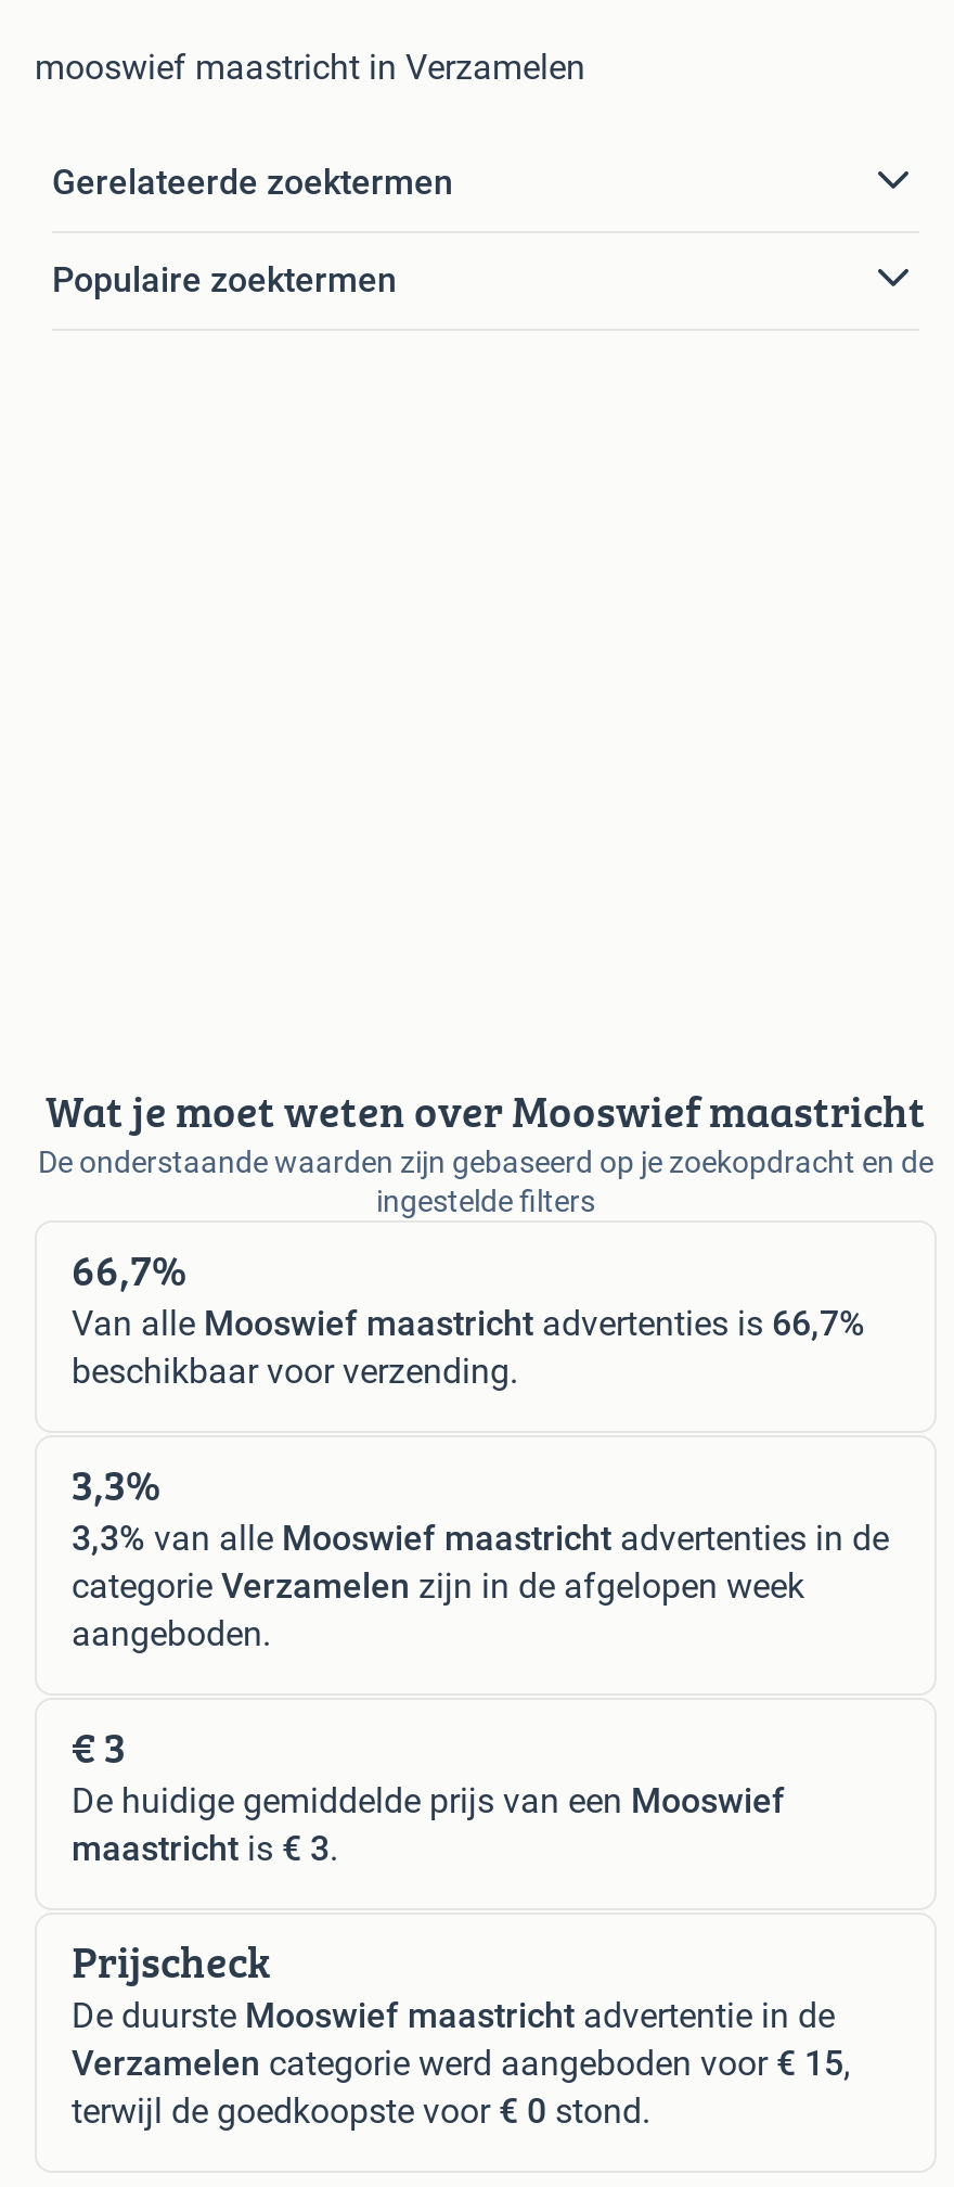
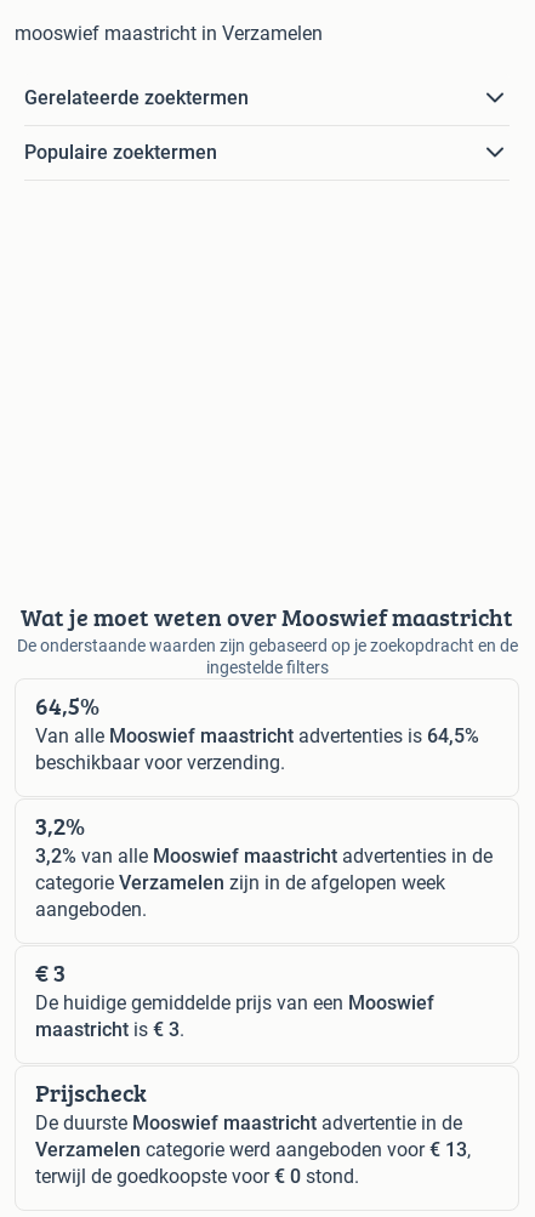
[72,1237,186,1300] 66,7% -> [35,688,99,723] 64,5%
[72,1302,865,1343] Van alle Mooswief maastricht advertenties is 66,7% -> [35,725,479,748] Van alle Mooswief maastricht advertenties is 64,5%
[72,1452,160,1515] 3,3% -> [35,808,85,844] 3,2%
[72,1517,889,1558] 3,3% van alle Mooswief maastricht advertenties in de -> [35,845,493,868] 3,2% van alle Mooswief maastricht advertenties in de
[72,2042,850,2083] Verzamelen categorie werd aangeboden voor € 15, -> [35,1138,471,1161] Verzamelen categorie werd aangeboden voor € 13,

